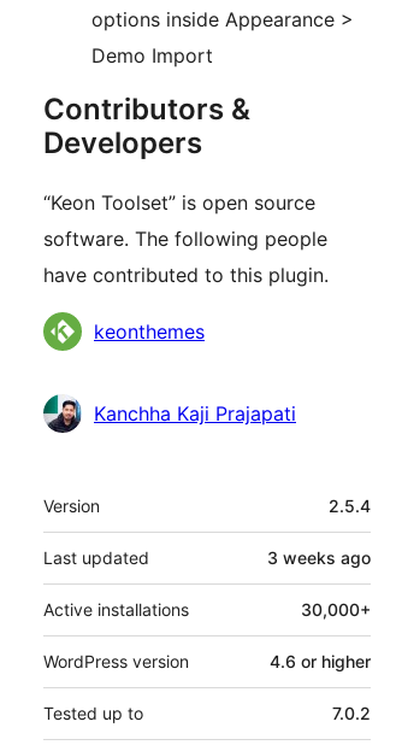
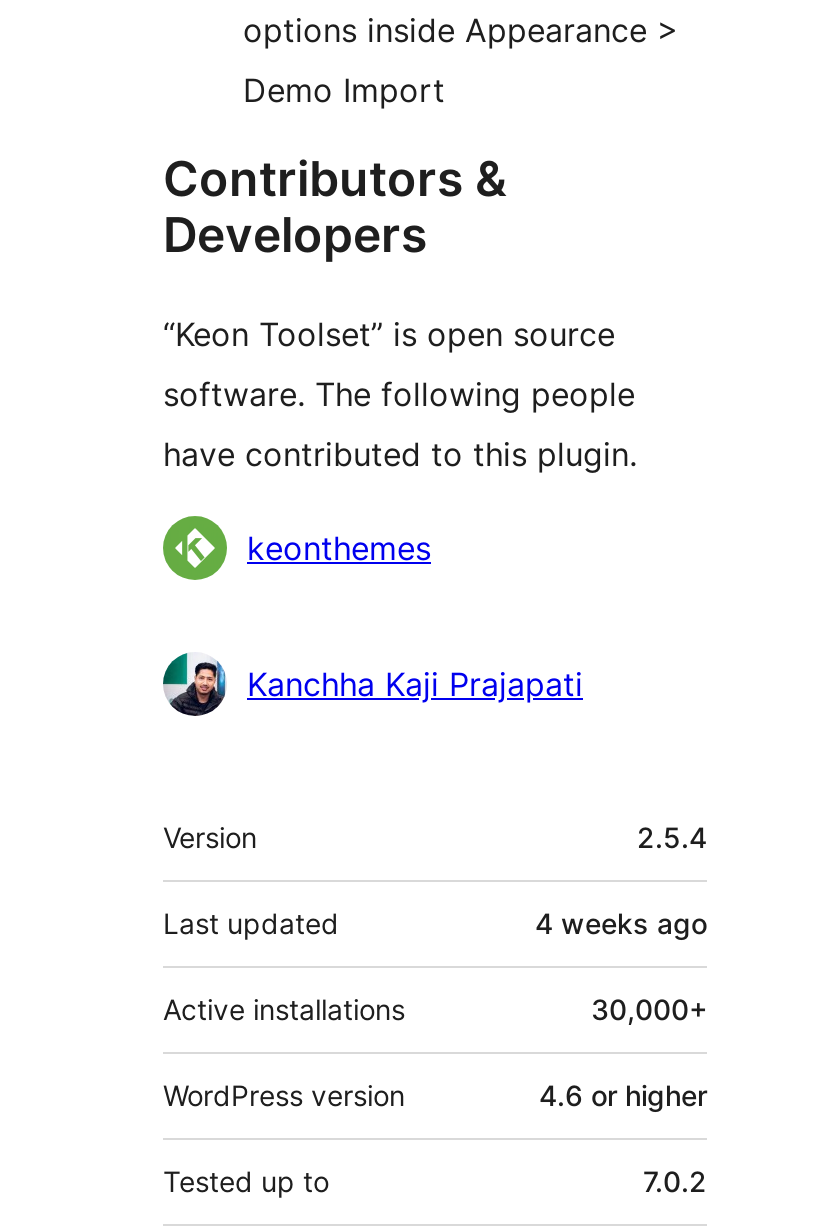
[267,548,371,568] 3 weeks ago -> [535,907,707,941] 4 weeks ago

